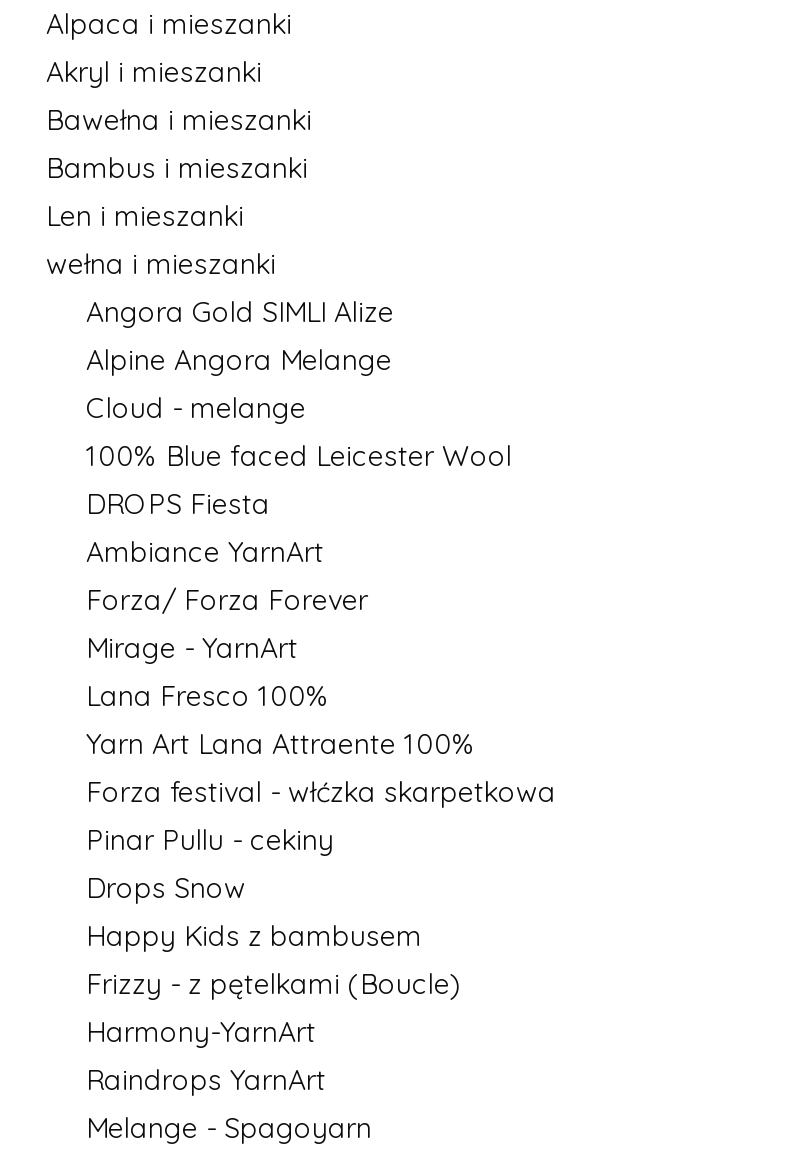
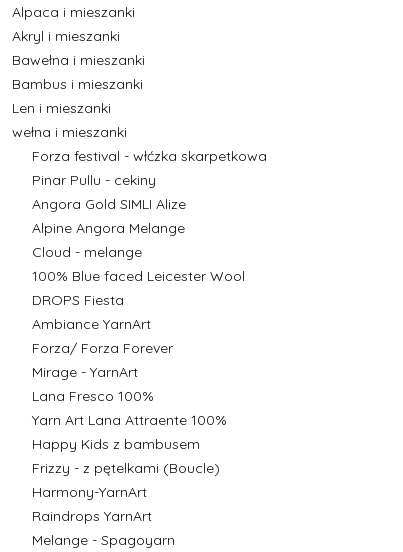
moved [86,294,512,762] -> [32,195,245,429]: Angora Gold SIMLI Alize | Alpine Angora Melange | Cloud - melange | ... | Lana Fresco 100% | Yarn Art Lana Attraente 100%
moved [86,774,556,858] -> [32,147,267,189]: Forza festival - włćzka skarpetkowa | Pinar Pullu - cekiny
[86,870,246,906] Drops Snow -> none

